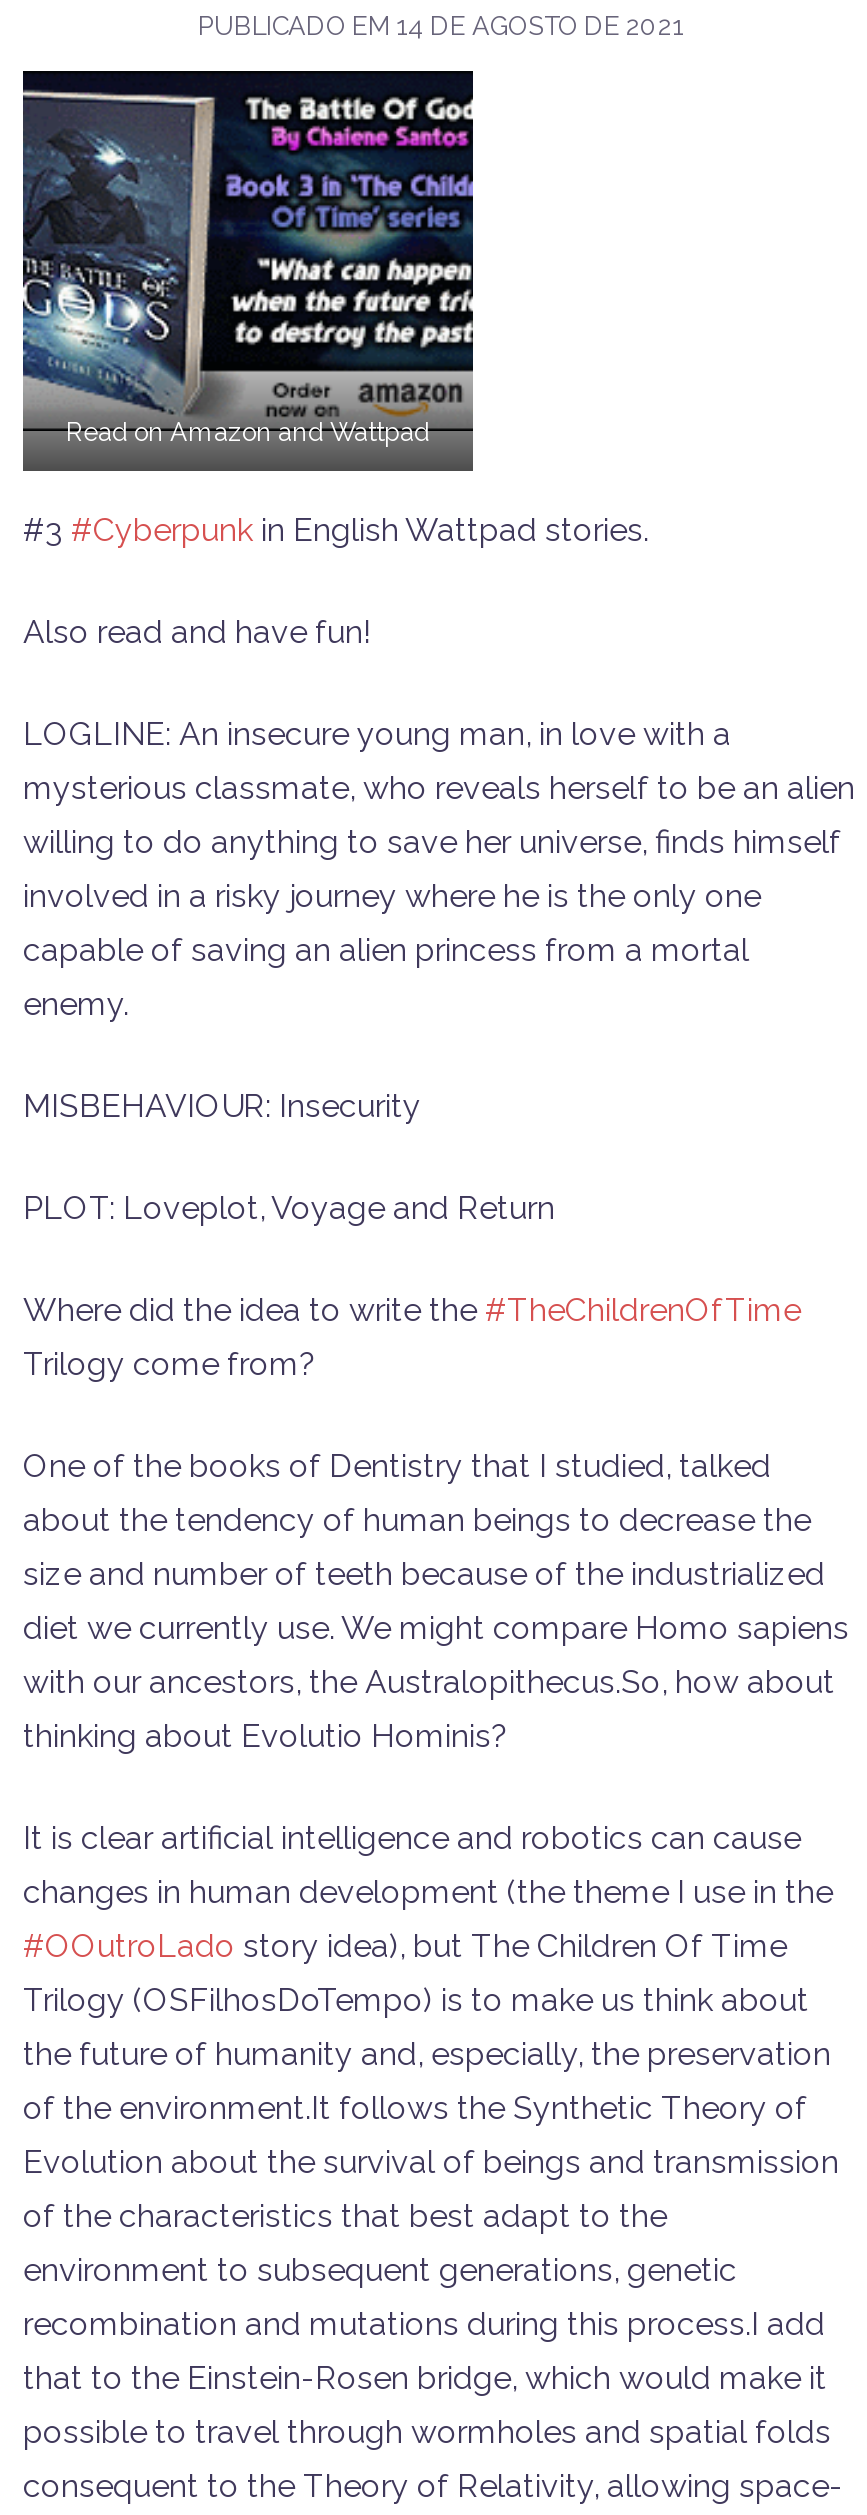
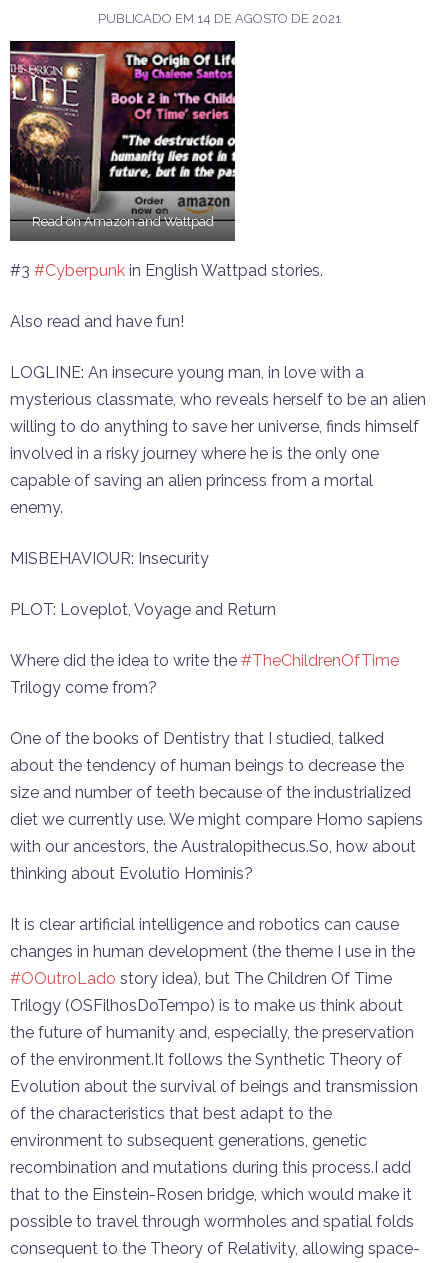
[21,71,473,413] [image] -> [9,41,235,212] [image]

